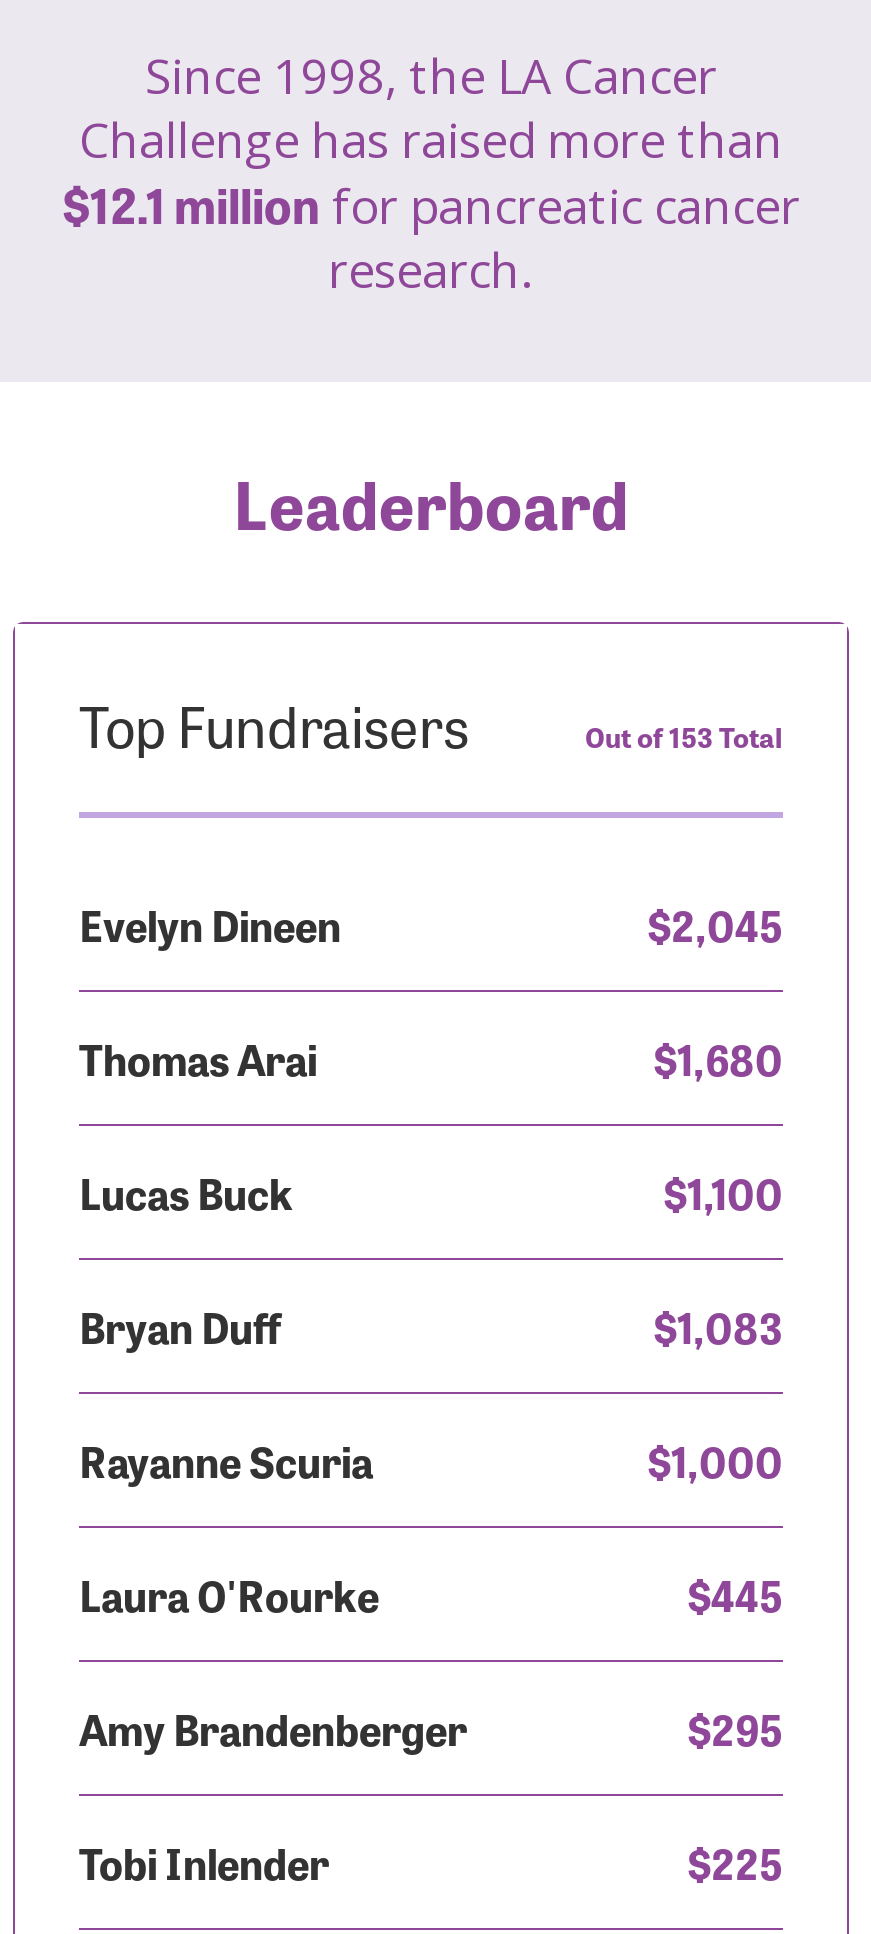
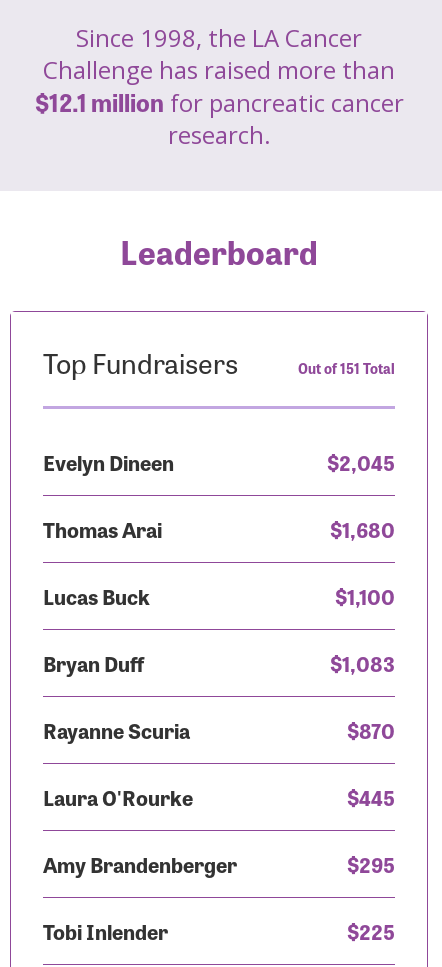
[585,716,783,756] Out of 153 Total -> [298,358,395,378] Out of 151 Total
[647,1428,783,1490] $1,000 -> [347,714,395,745] $870

